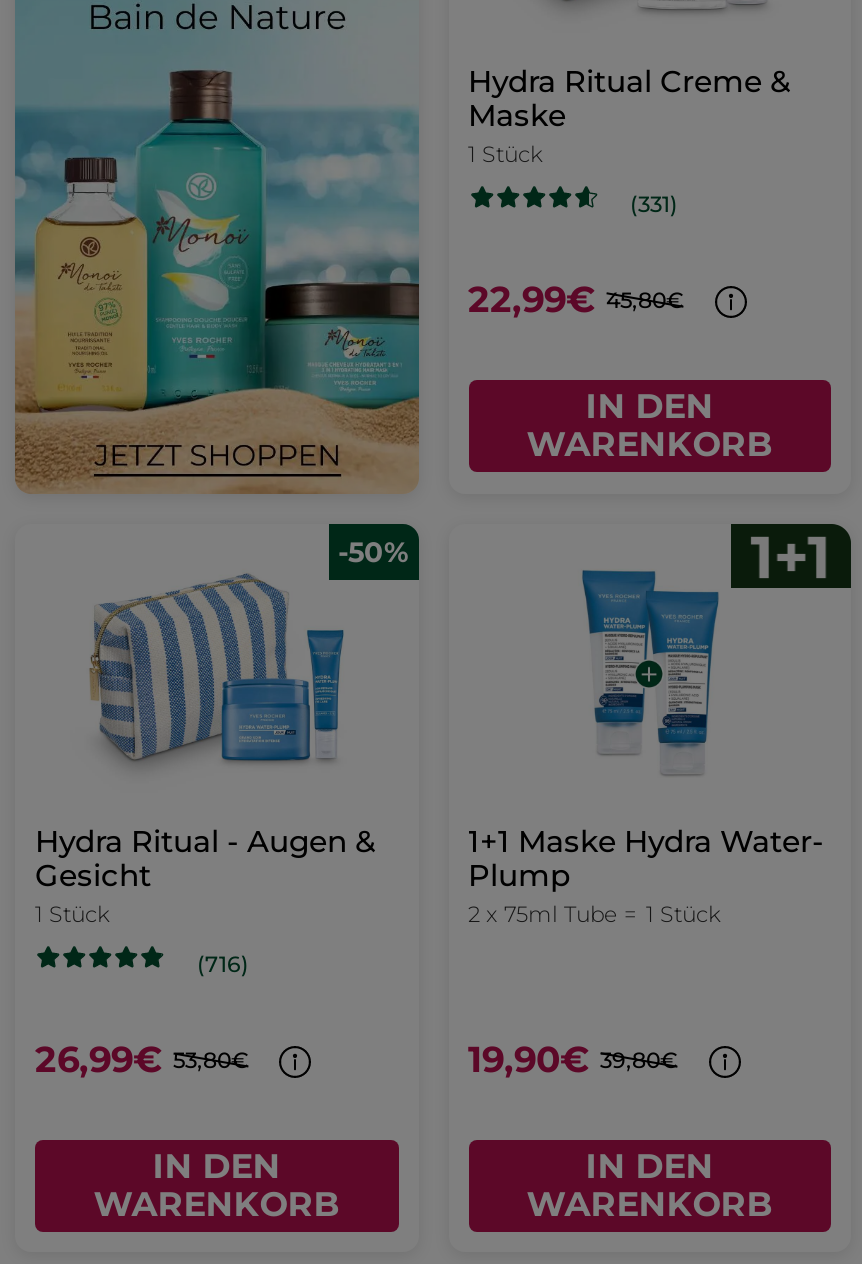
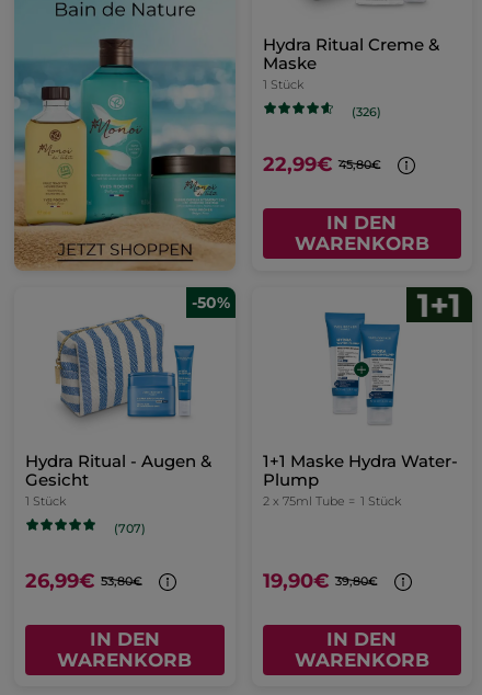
[630,190,678,218] (331) -> [351,104,381,120] (326)
[197,950,249,978] (716) -> [114,521,146,536] (707)

